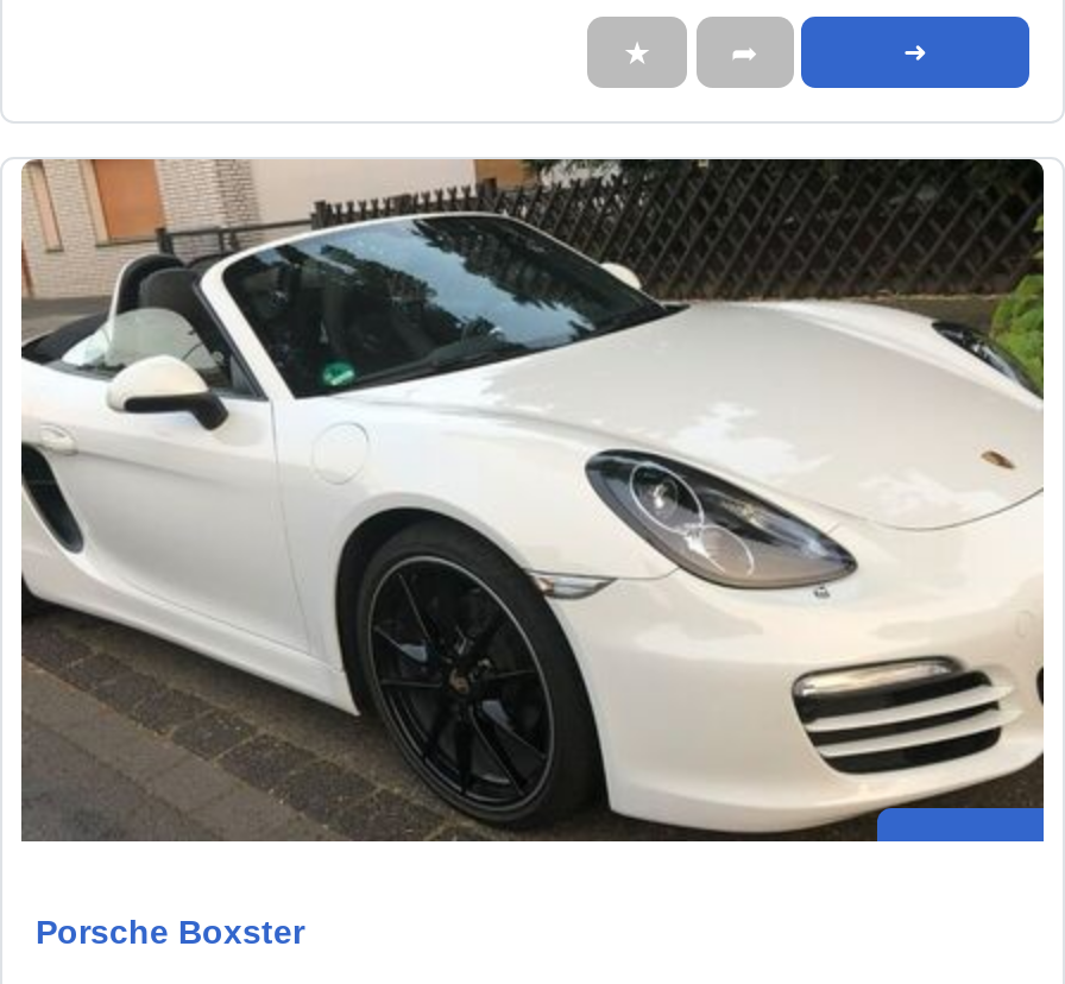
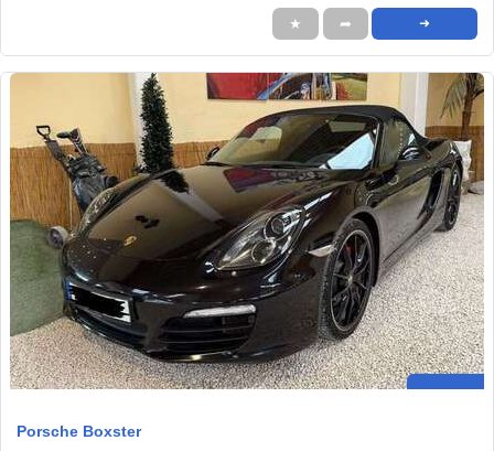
[19,156,1046,845] [image] -> [9,72,485,390] [image]

